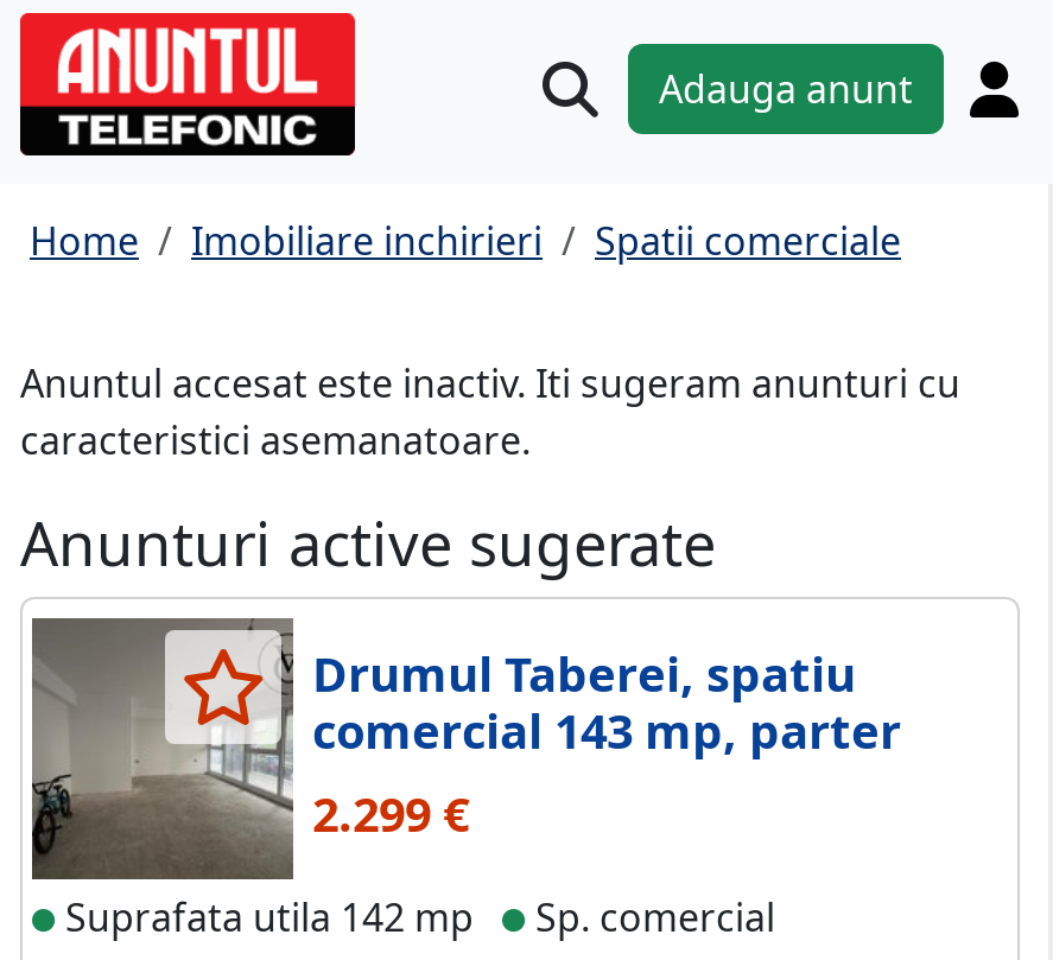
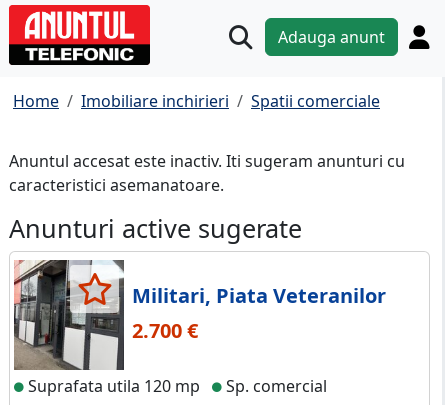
[30,616,474,944] [image] | Suprafata utila 142 mp -> [14,259,200,397] [image] | Suprafata utila 120 mp
[312,642,901,846] Drumul Taberei, spatiu | comercial 143 mp, parter | 2.299 € -> [132,282,386,344] Militari, Piata Veteranilor | 2.700 €

